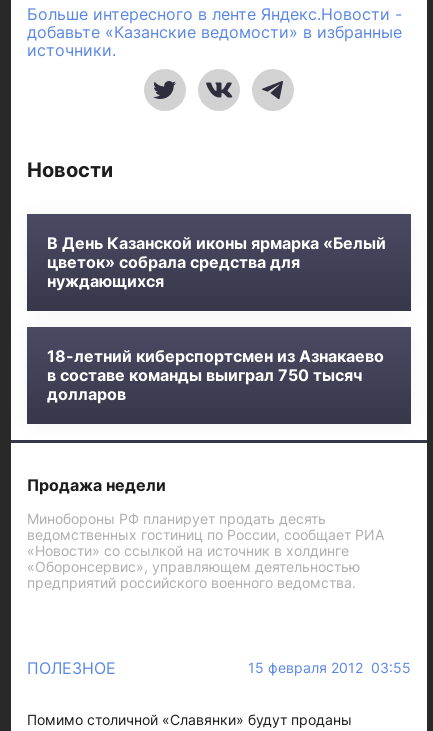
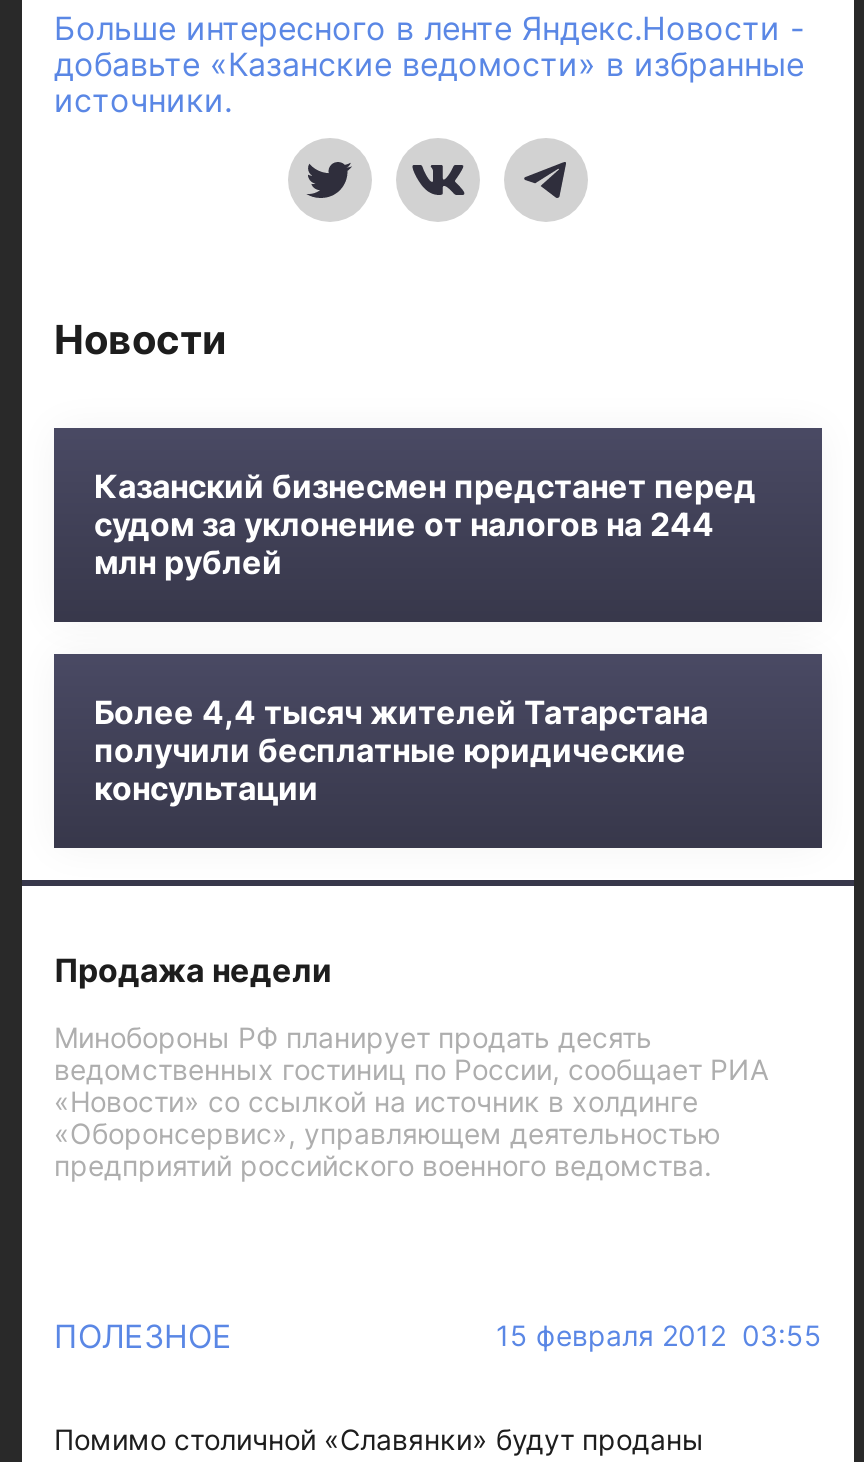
[47,233,386,291] В День Казанской иконы ярмарка «Белый | цветок» собрала средства для | нуждающихся -> [94,466,756,582] Казанский бизнесмен предстанет перед | судом за уклонение от налогов на 244 | млн рублей
[47,346,384,404] 18-летний киберспортсмен из Азнакаево | в составе команды выиграл 750 тысяч | долларов -> [94,692,708,808] Более 4,4 тысяч жителей Татарстана | получили бесплатные юридические | консультации

